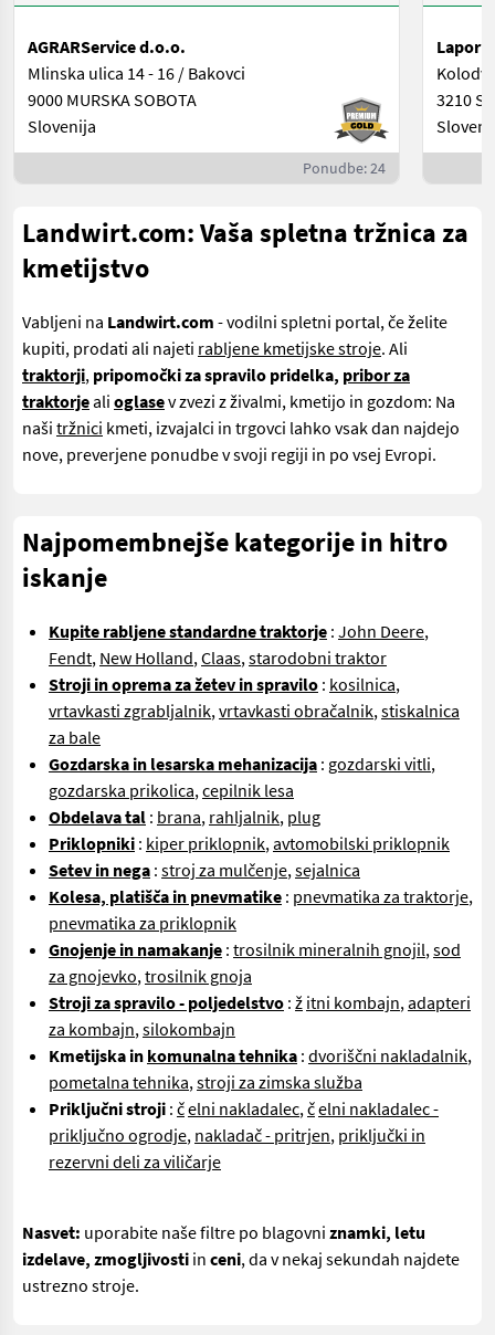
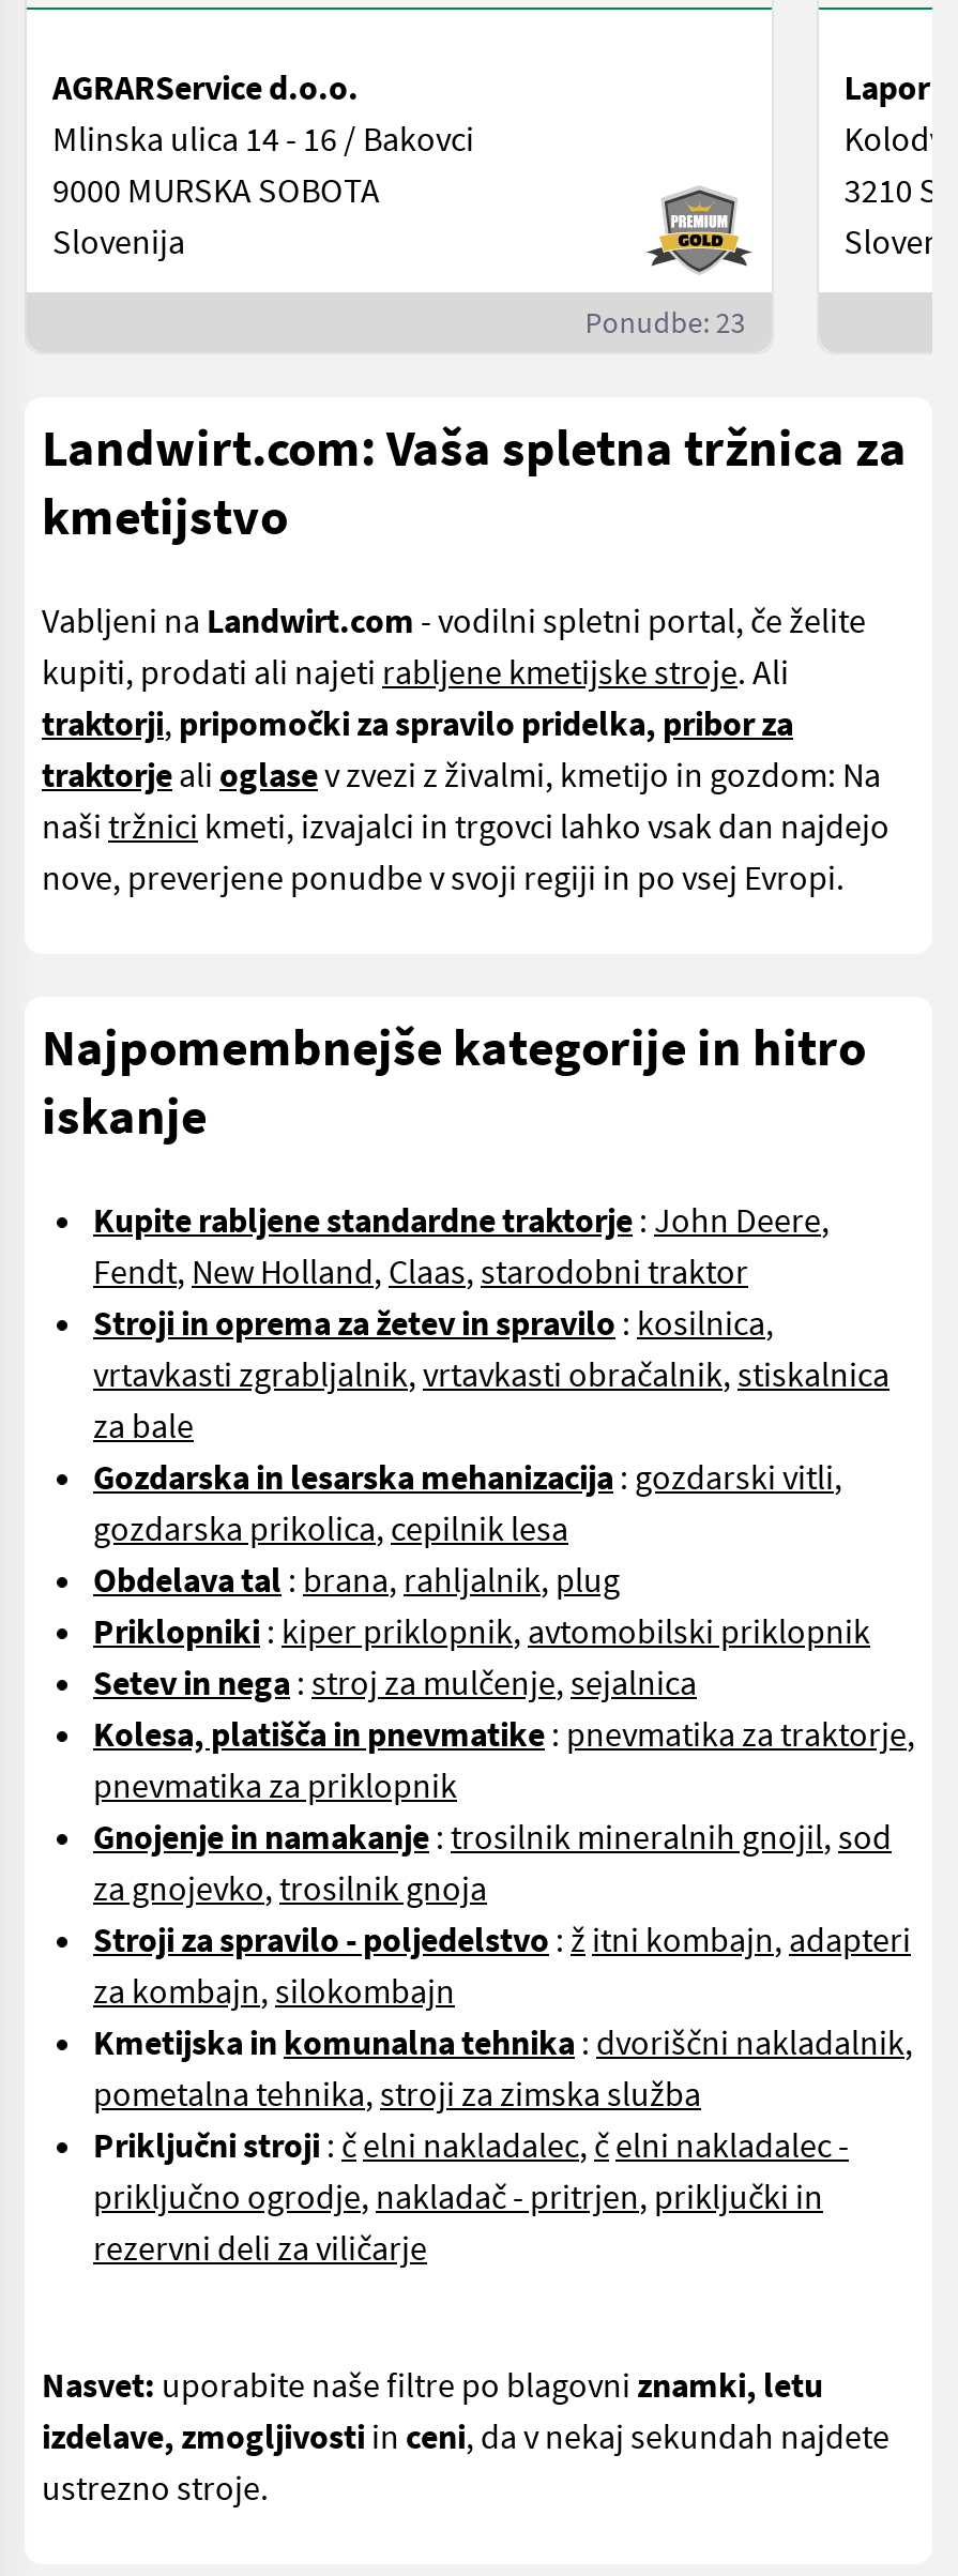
[302,158,385,178] Ponudbe: 24 -> [585,303,745,342] Ponudbe: 23

